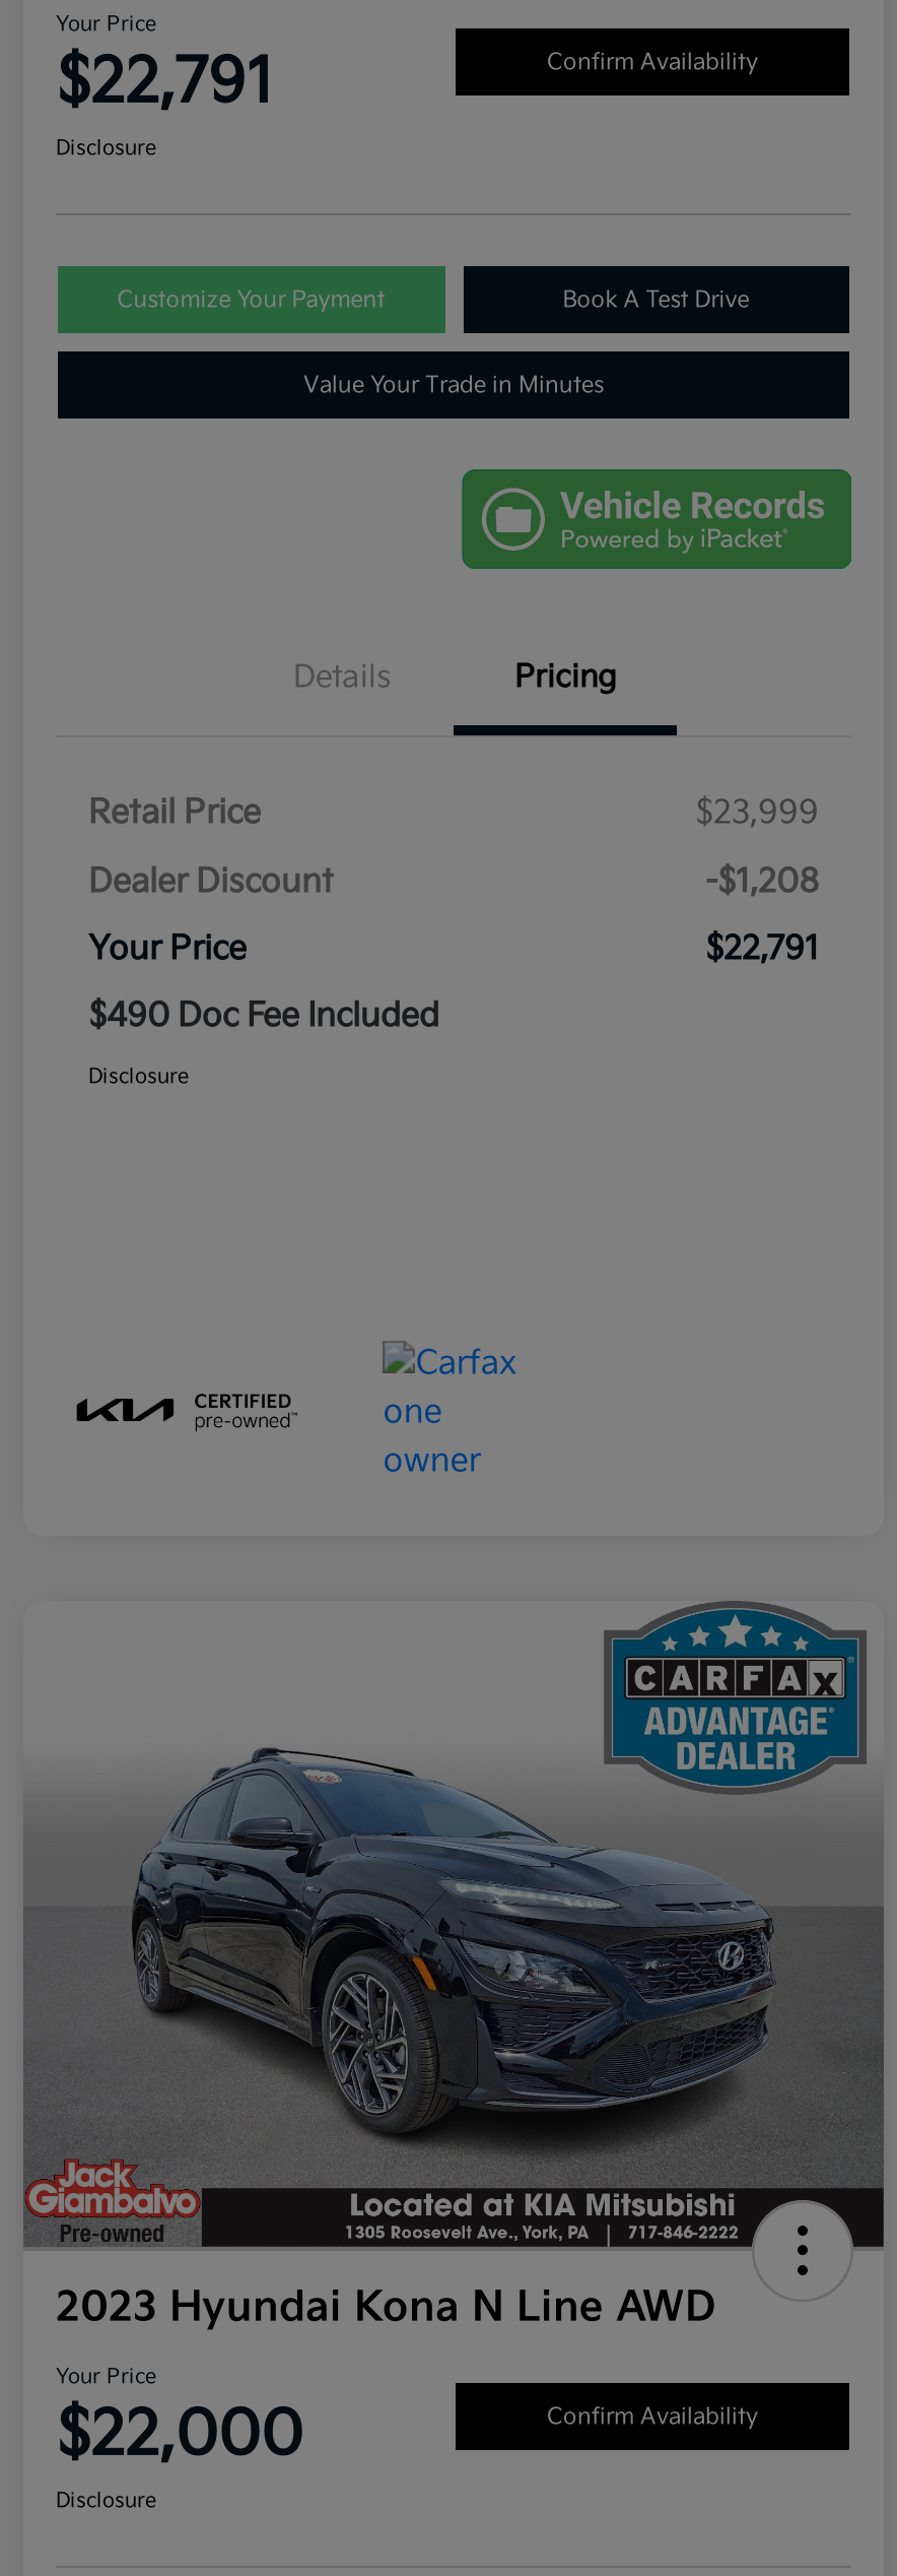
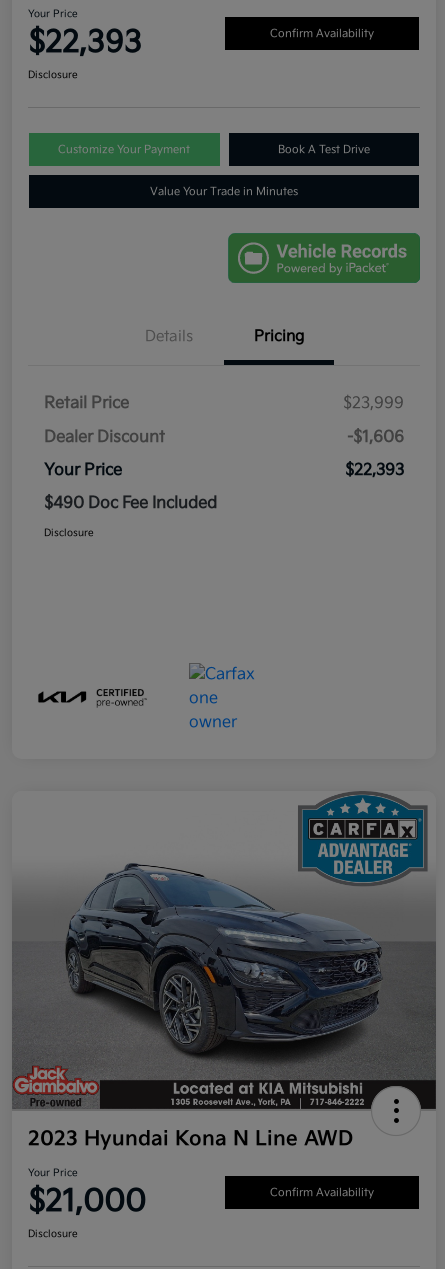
[56,45,273,118] $22,791 -> [28,25,142,61] $22,393
[705,864,819,902] -$1,208 -> [347,428,404,447] -$1,606
[705,931,819,969] $22,791 -> [345,461,404,480] $22,393
[56,2399,303,2473] $22,000 -> [28,1184,146,1220] $21,000

